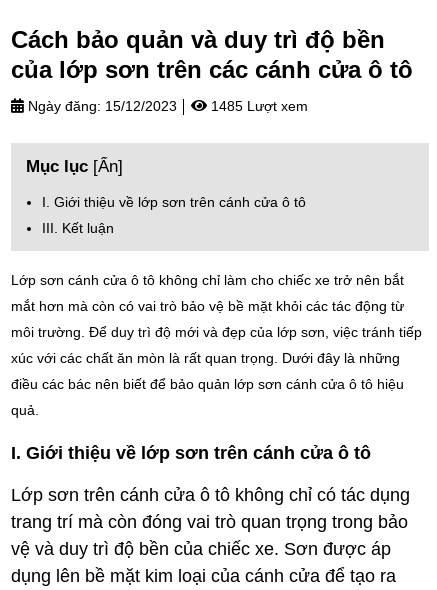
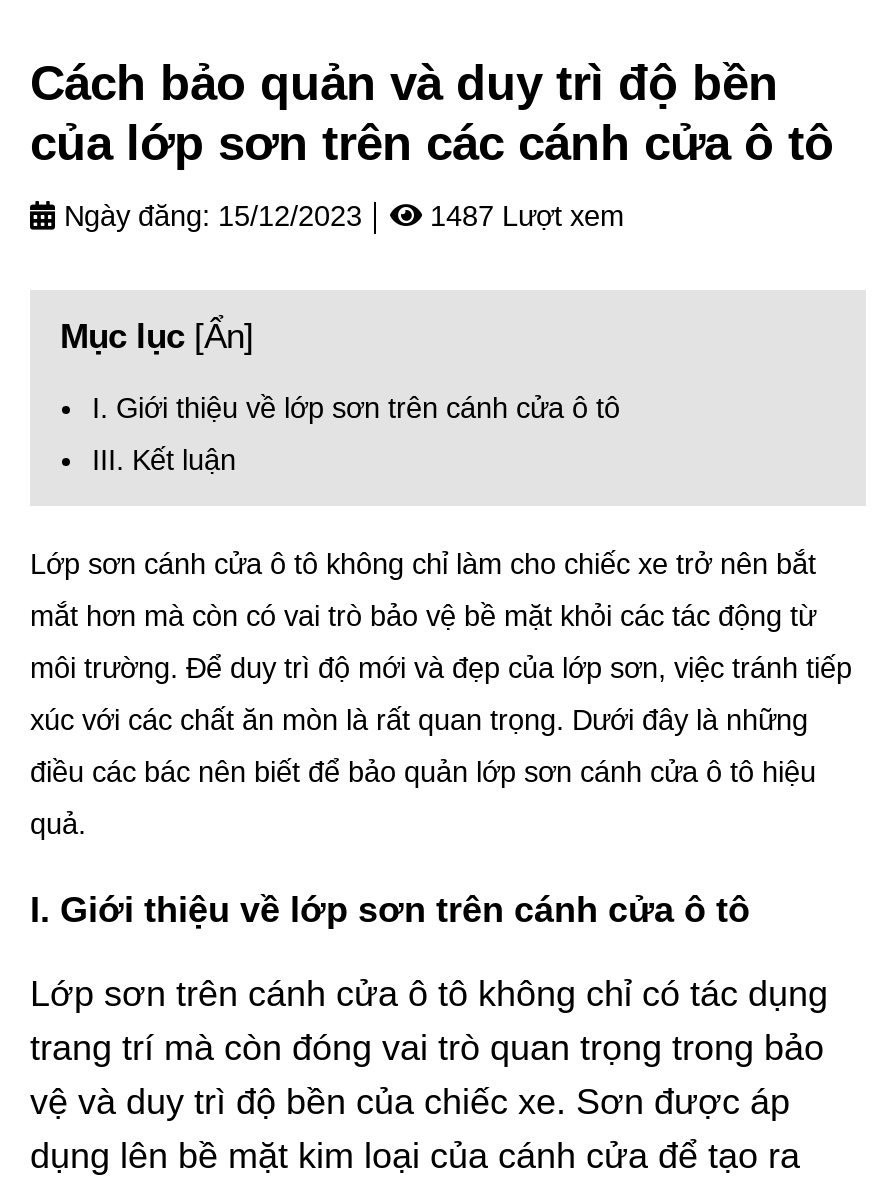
[24,98,308,114] Ngày đăng: 15/12/2023 1485 Lượt xem -> [56,200,624,232] Ngày đăng: 15/12/2023 1487 Lượt xem

